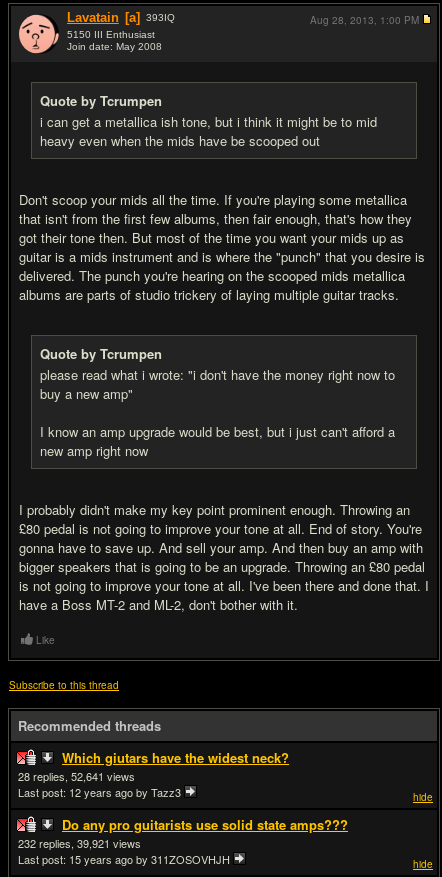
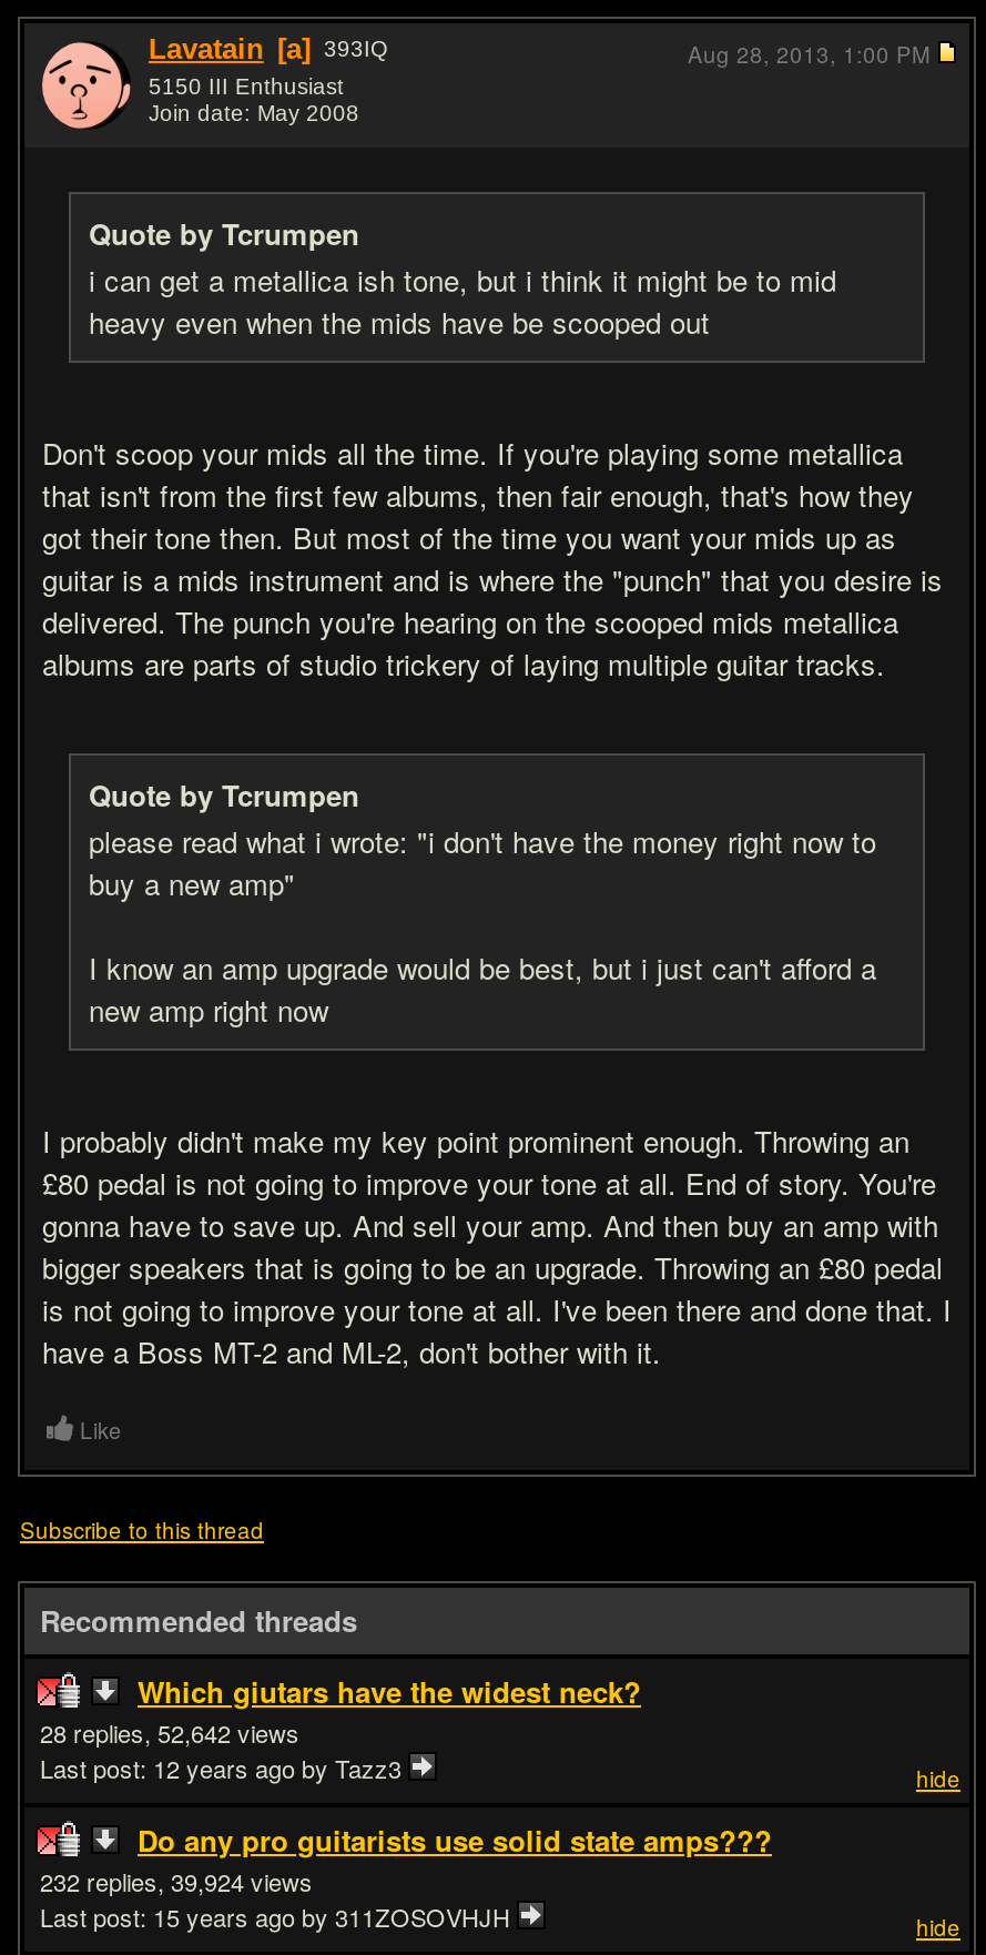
[71,768,104,784] 52,641 -> [157,1714,231,1750] 52,642
[77,835,110,851] 39,921 -> [171,1863,244,1898] 39,924

